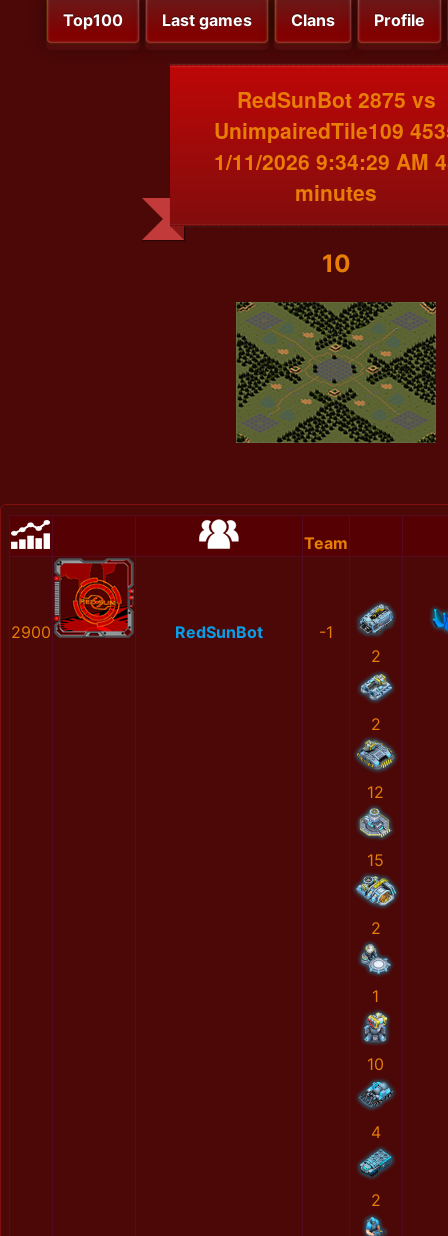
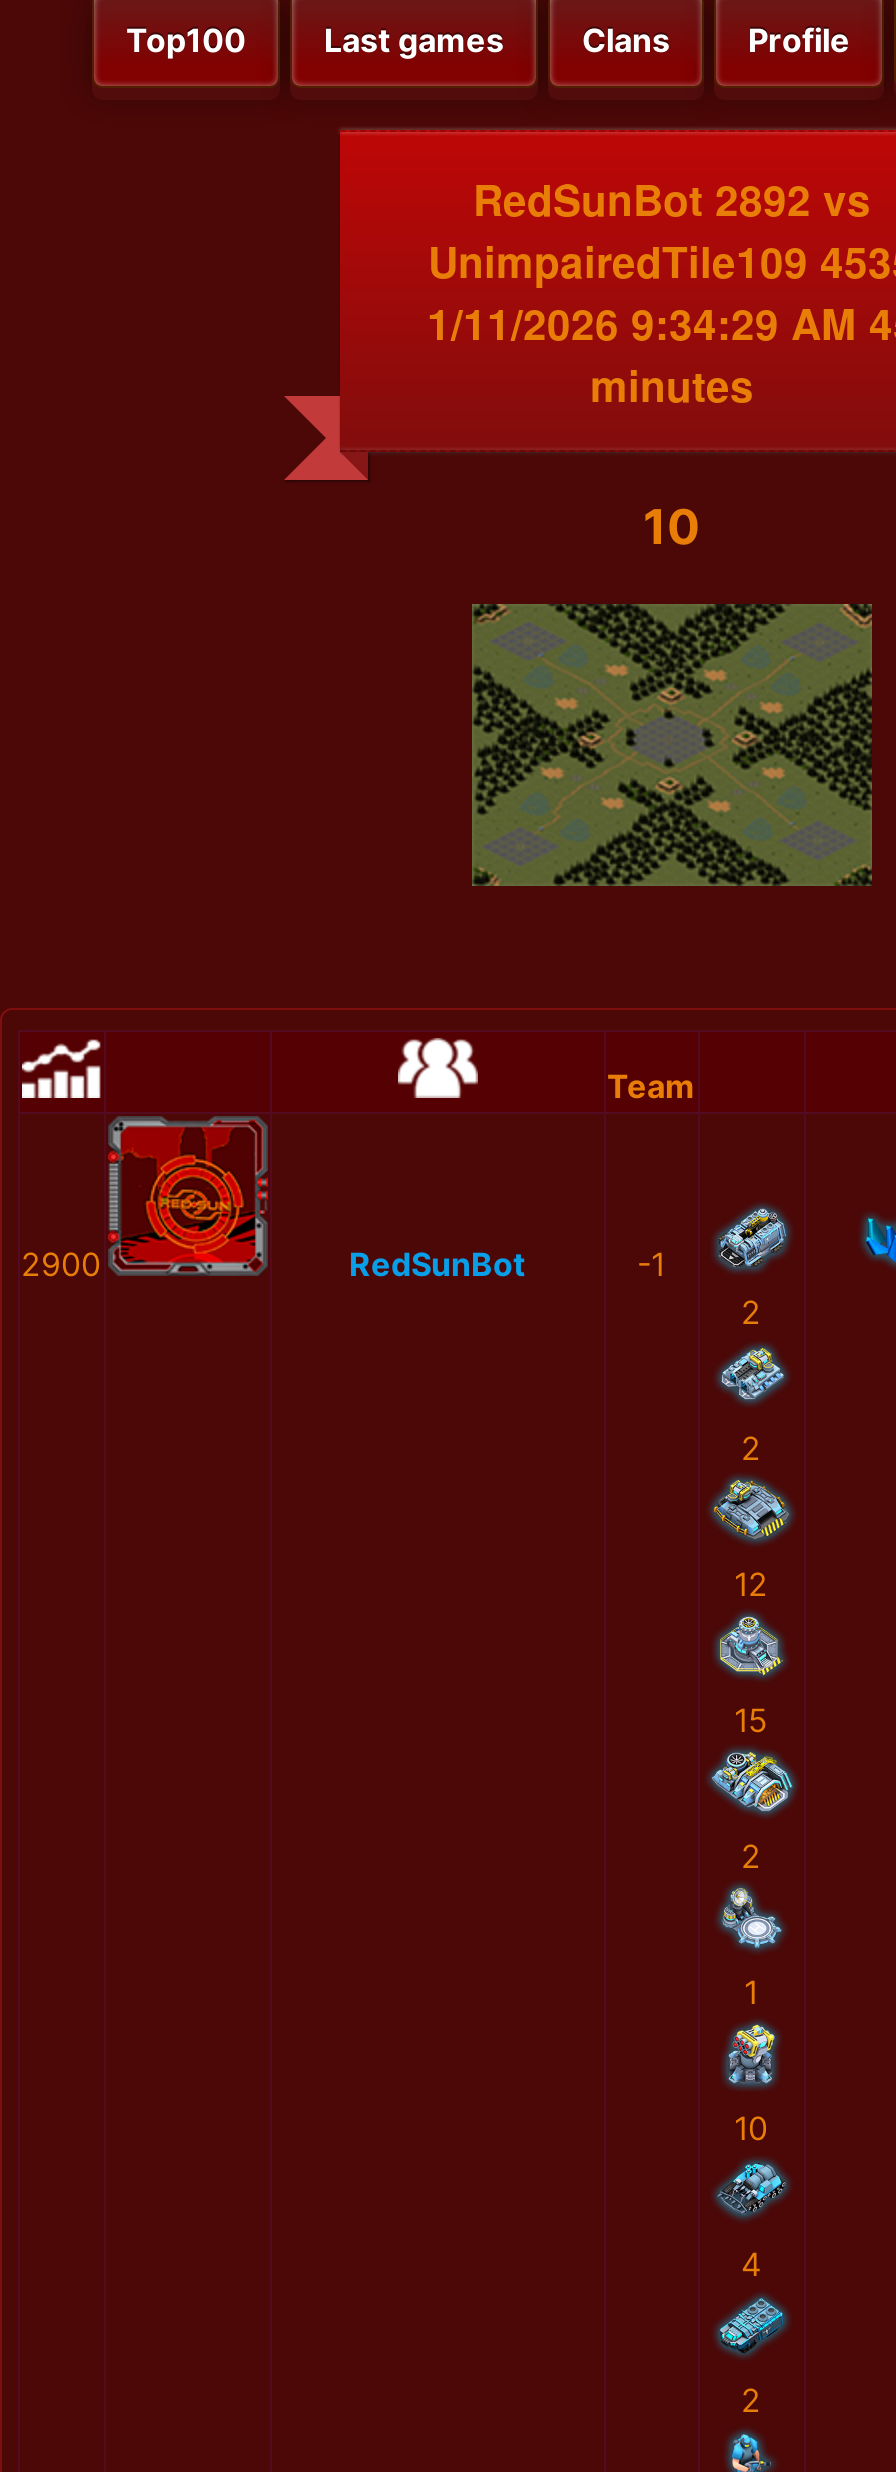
[236,84,435,114] RedSunBot 2875 vs -> [473,168,871,228] RedSunBot 2892 vs

